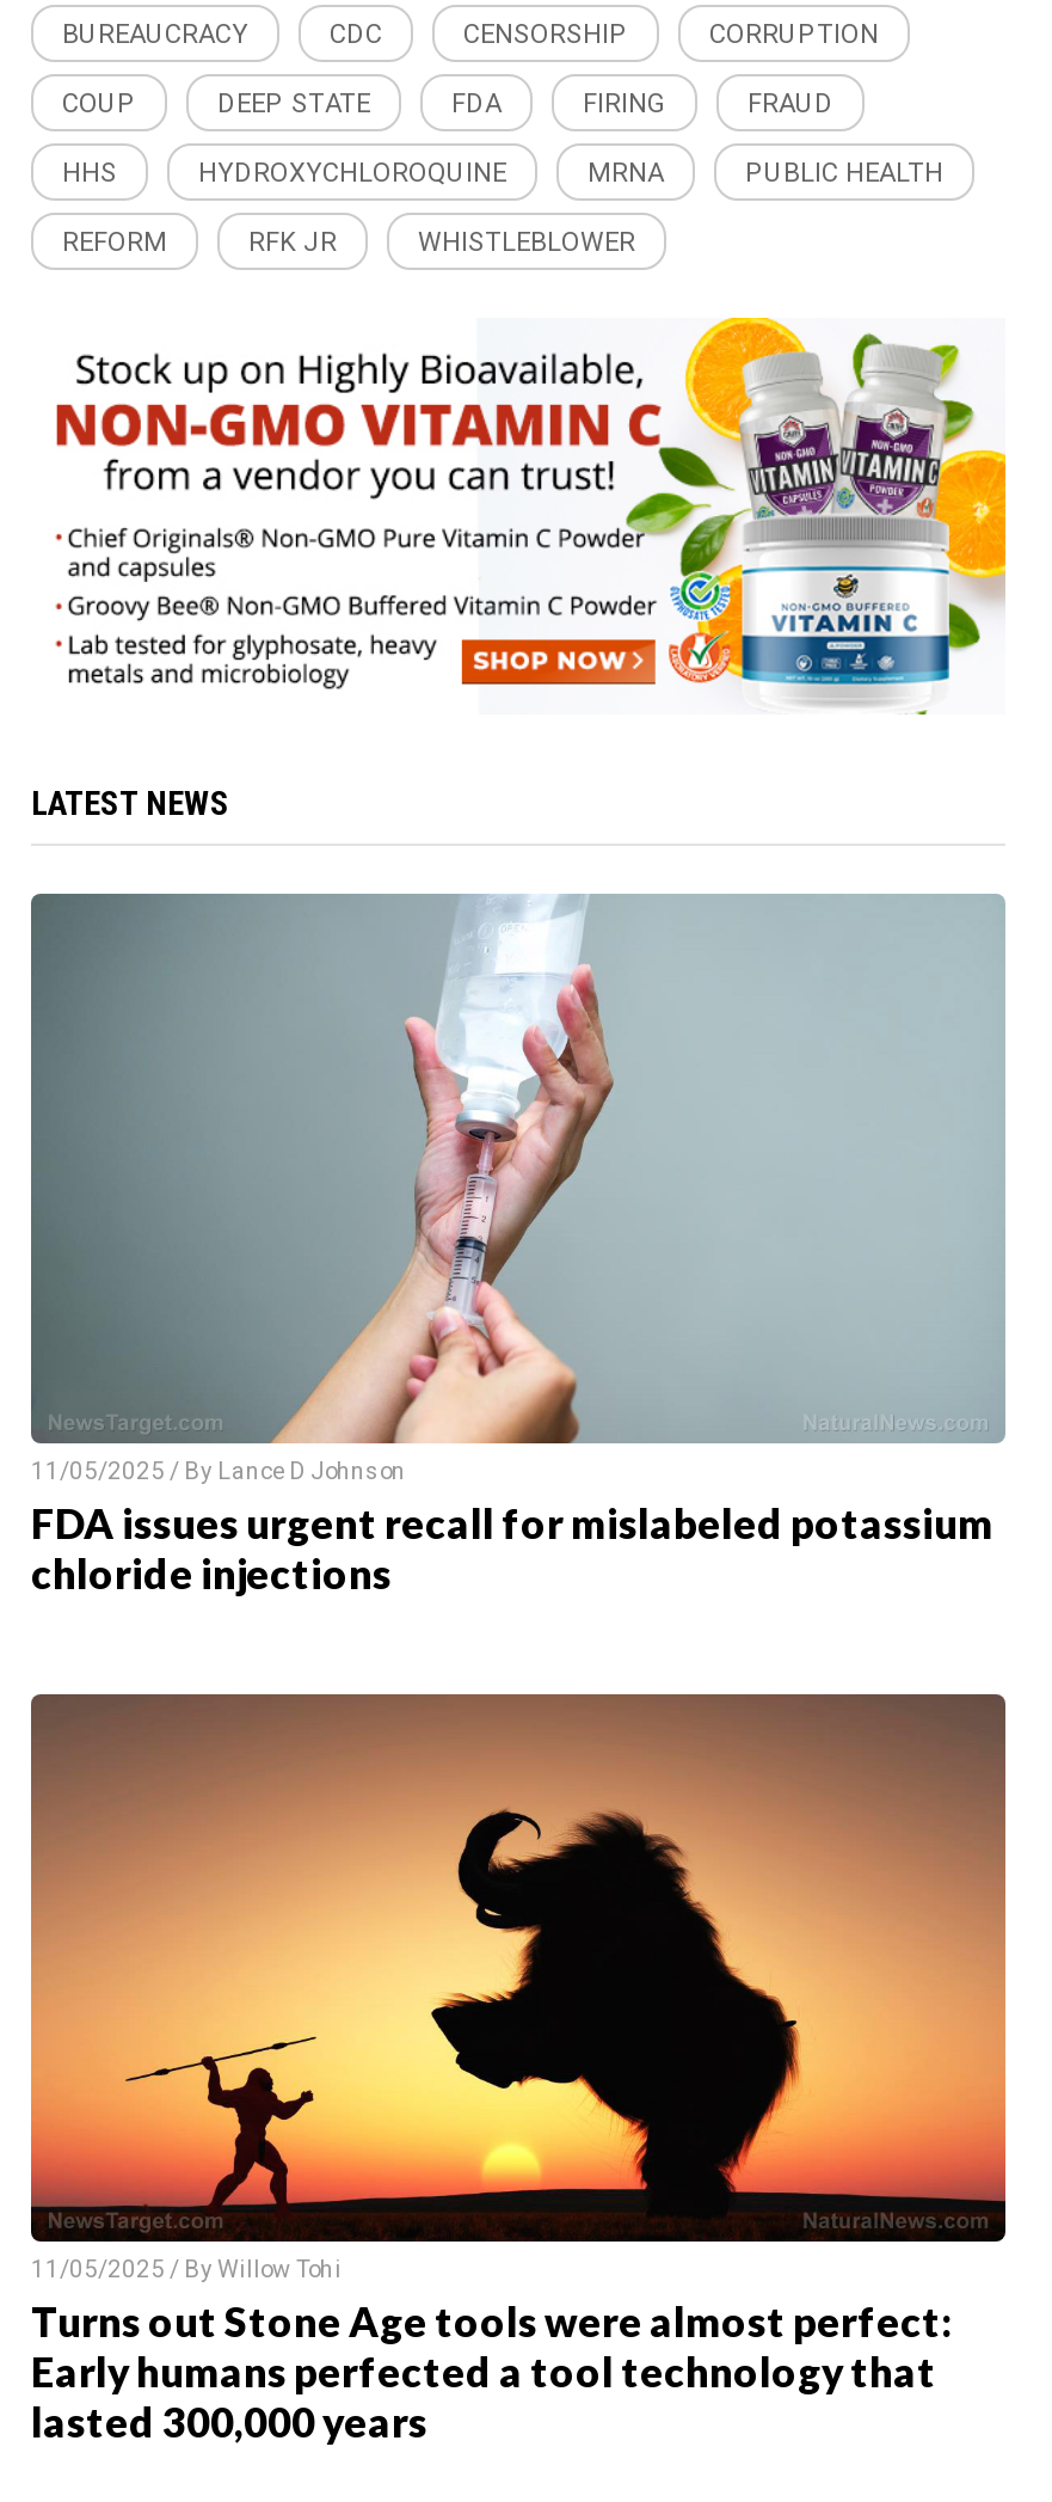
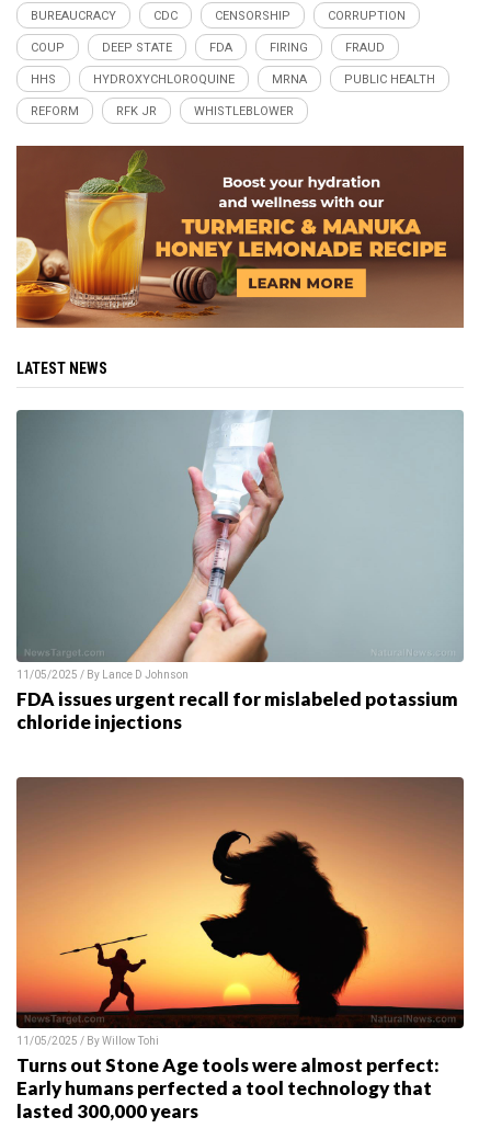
[31,315,1008,715] [image] -> [15,145,465,329] [image]

